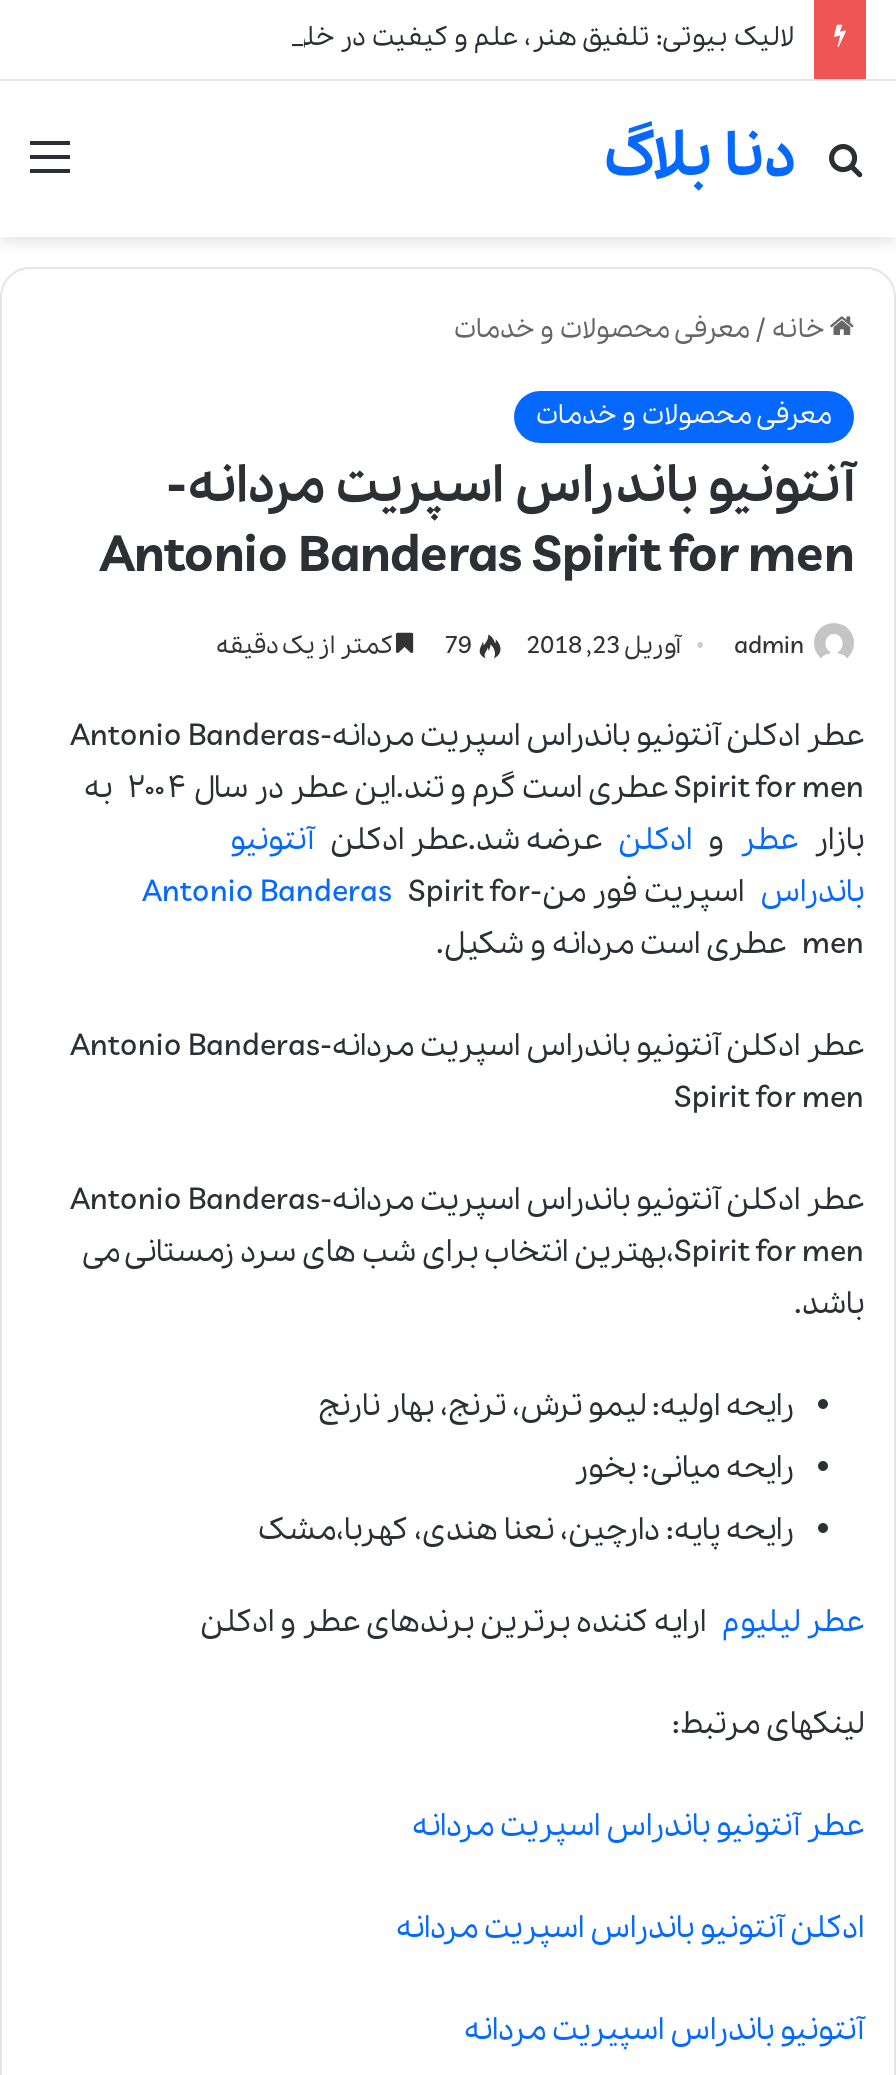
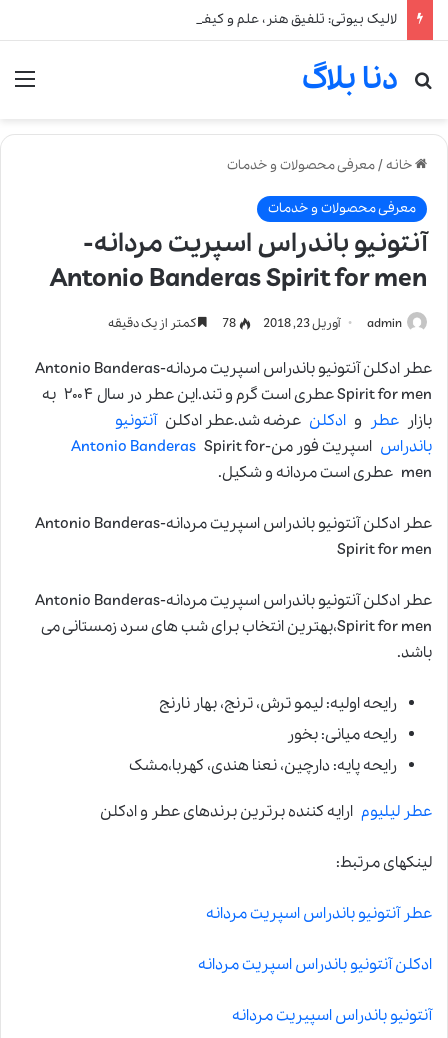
[216,629,472,663] 79 کمتر از یک دقیقه -> [108,315,236,332] 78 کمتر از یک دقیقه

